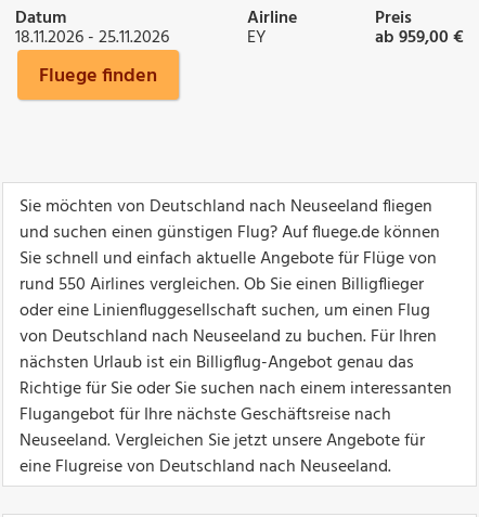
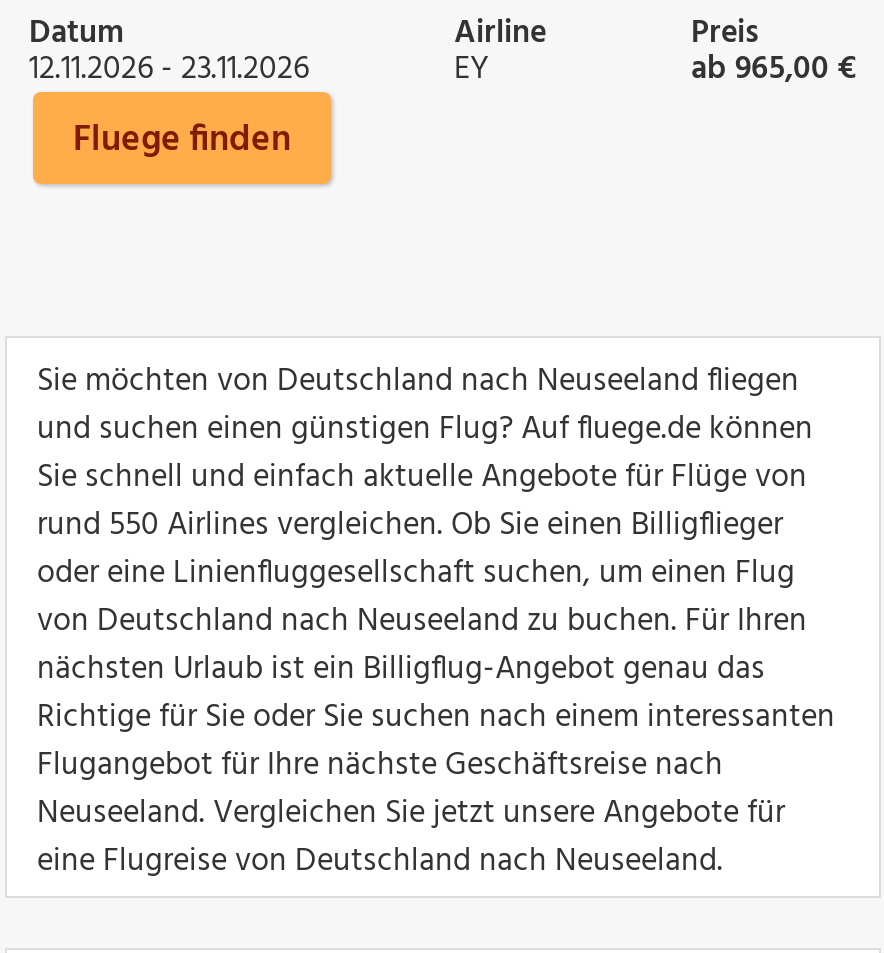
[15,24,169,52] 18.11.2026 - 25.11.2026 -> [29,44,309,96] 12.11.2026 - 23.11.2026
[375,24,464,52] ab 959,00 € -> [691,44,857,96] ab 965,00 €

